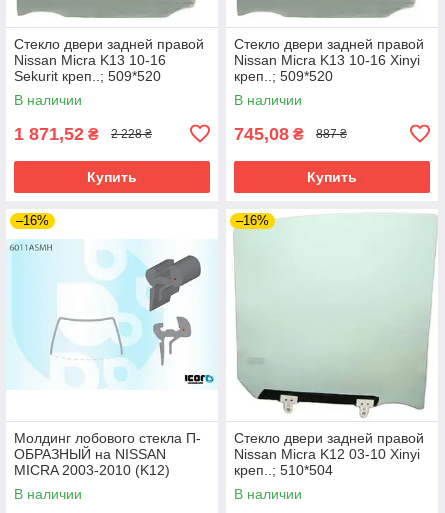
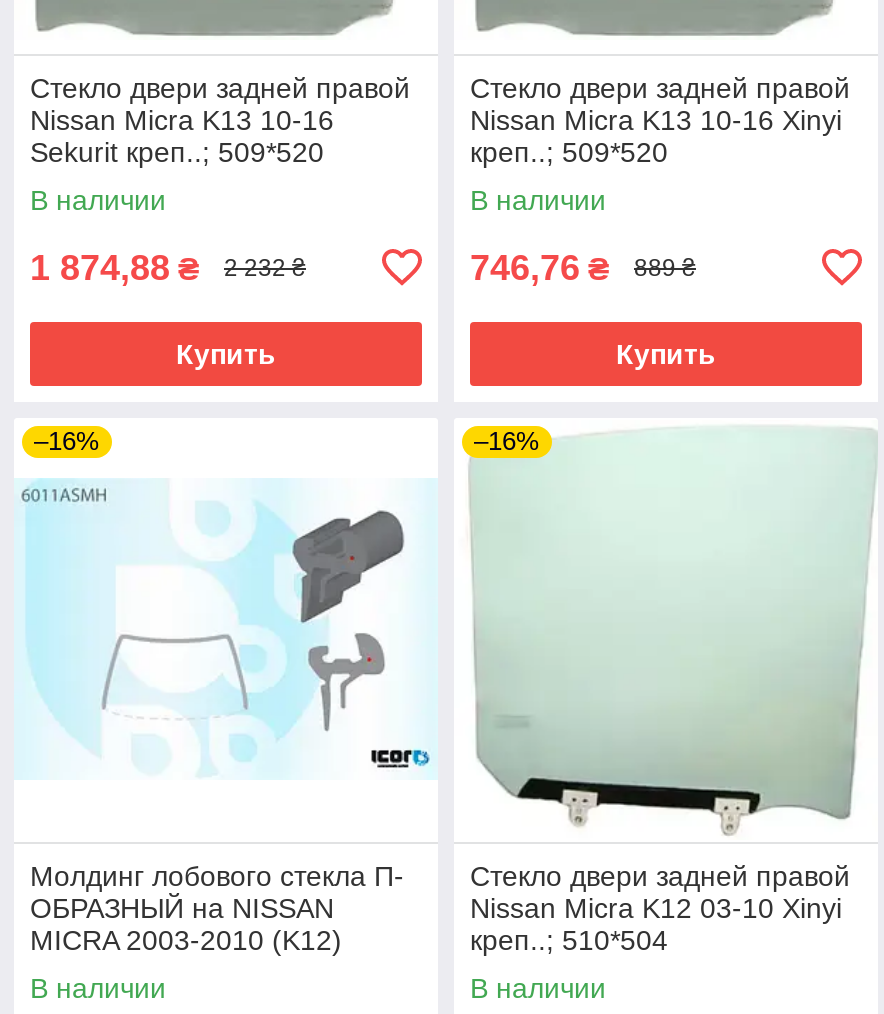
[14,124,99,144] 1 871,52 ₴ -> [30,248,200,288] 1 874,88 ₴
[111,127,152,141] 2 228 ₴ -> [224,255,306,283] 2 232 ₴
[234,124,304,144] 745,08 ₴ -> [470,248,610,288] 746,76 ₴
[316,127,347,141] 887 ₴ -> [634,255,696,283] 889 ₴

